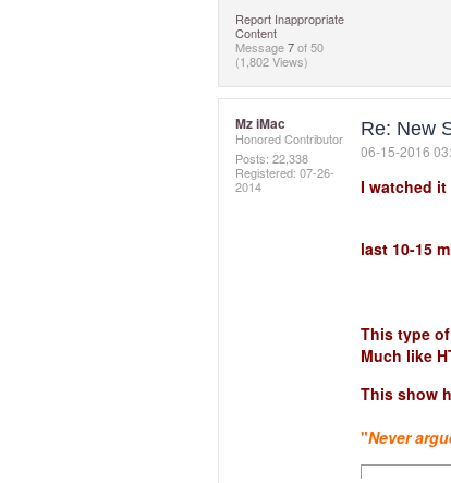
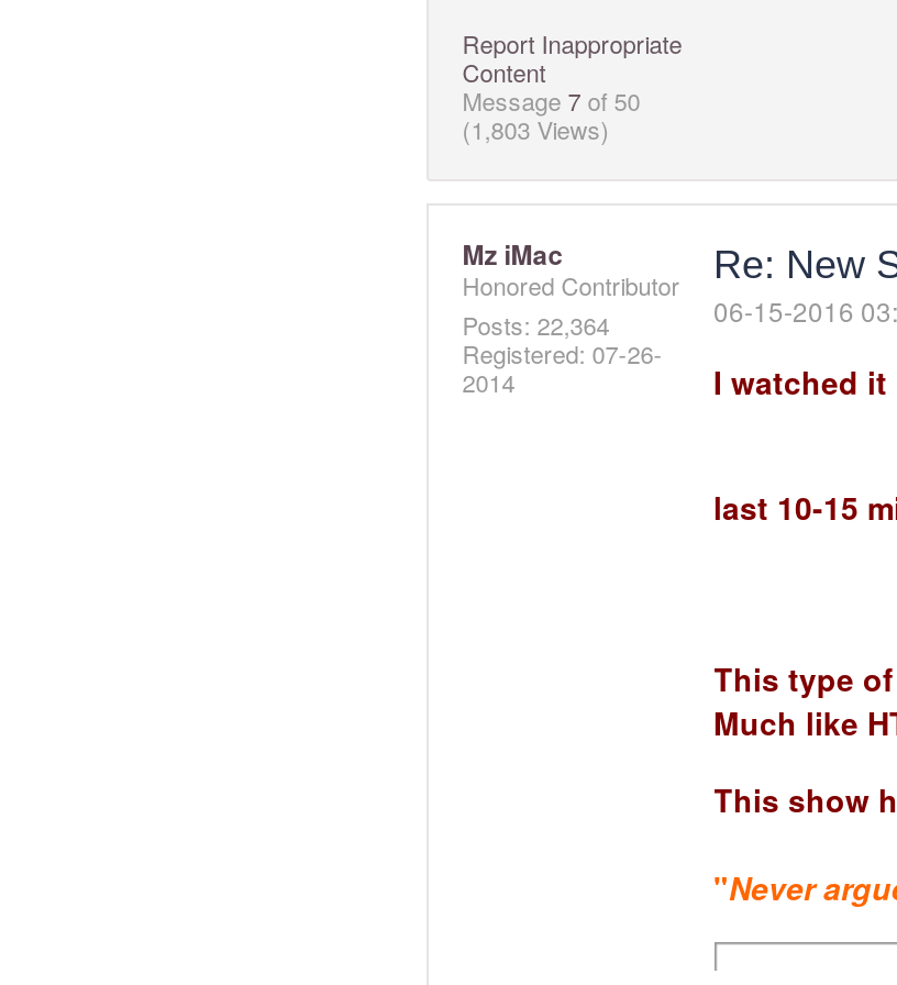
[236,52,309,69] (1,802 Views) -> [462,110,609,145] (1,803 Views)
[236,149,309,166] Posts: 22,338 -> [462,306,609,341] Posts: 22,364

